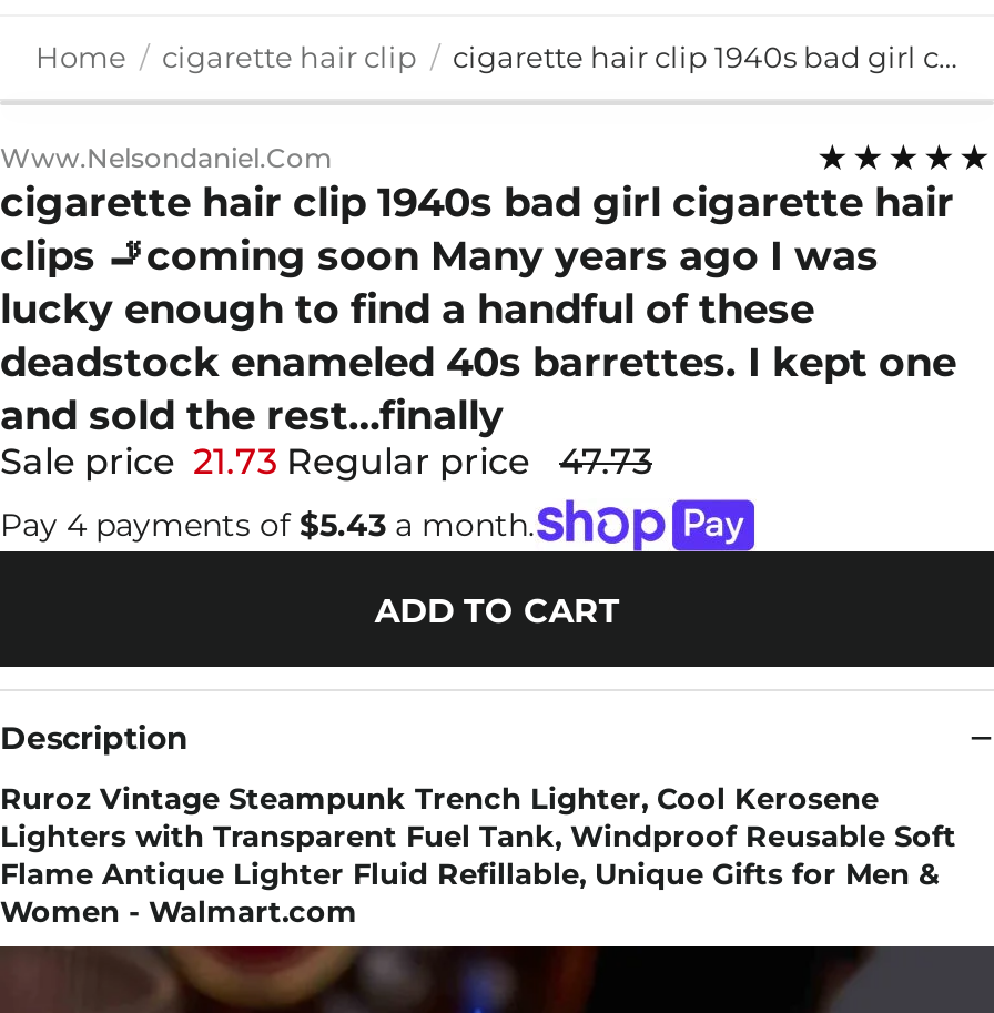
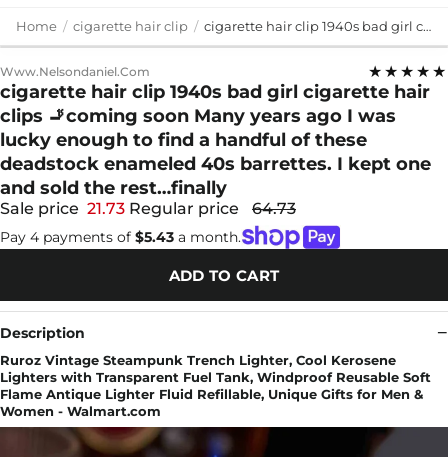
[0,440,652,483] Sale price 21.73 Regular price 47.73 -> [0,199,296,218] Sale price 21.73 Regular price 64.73

